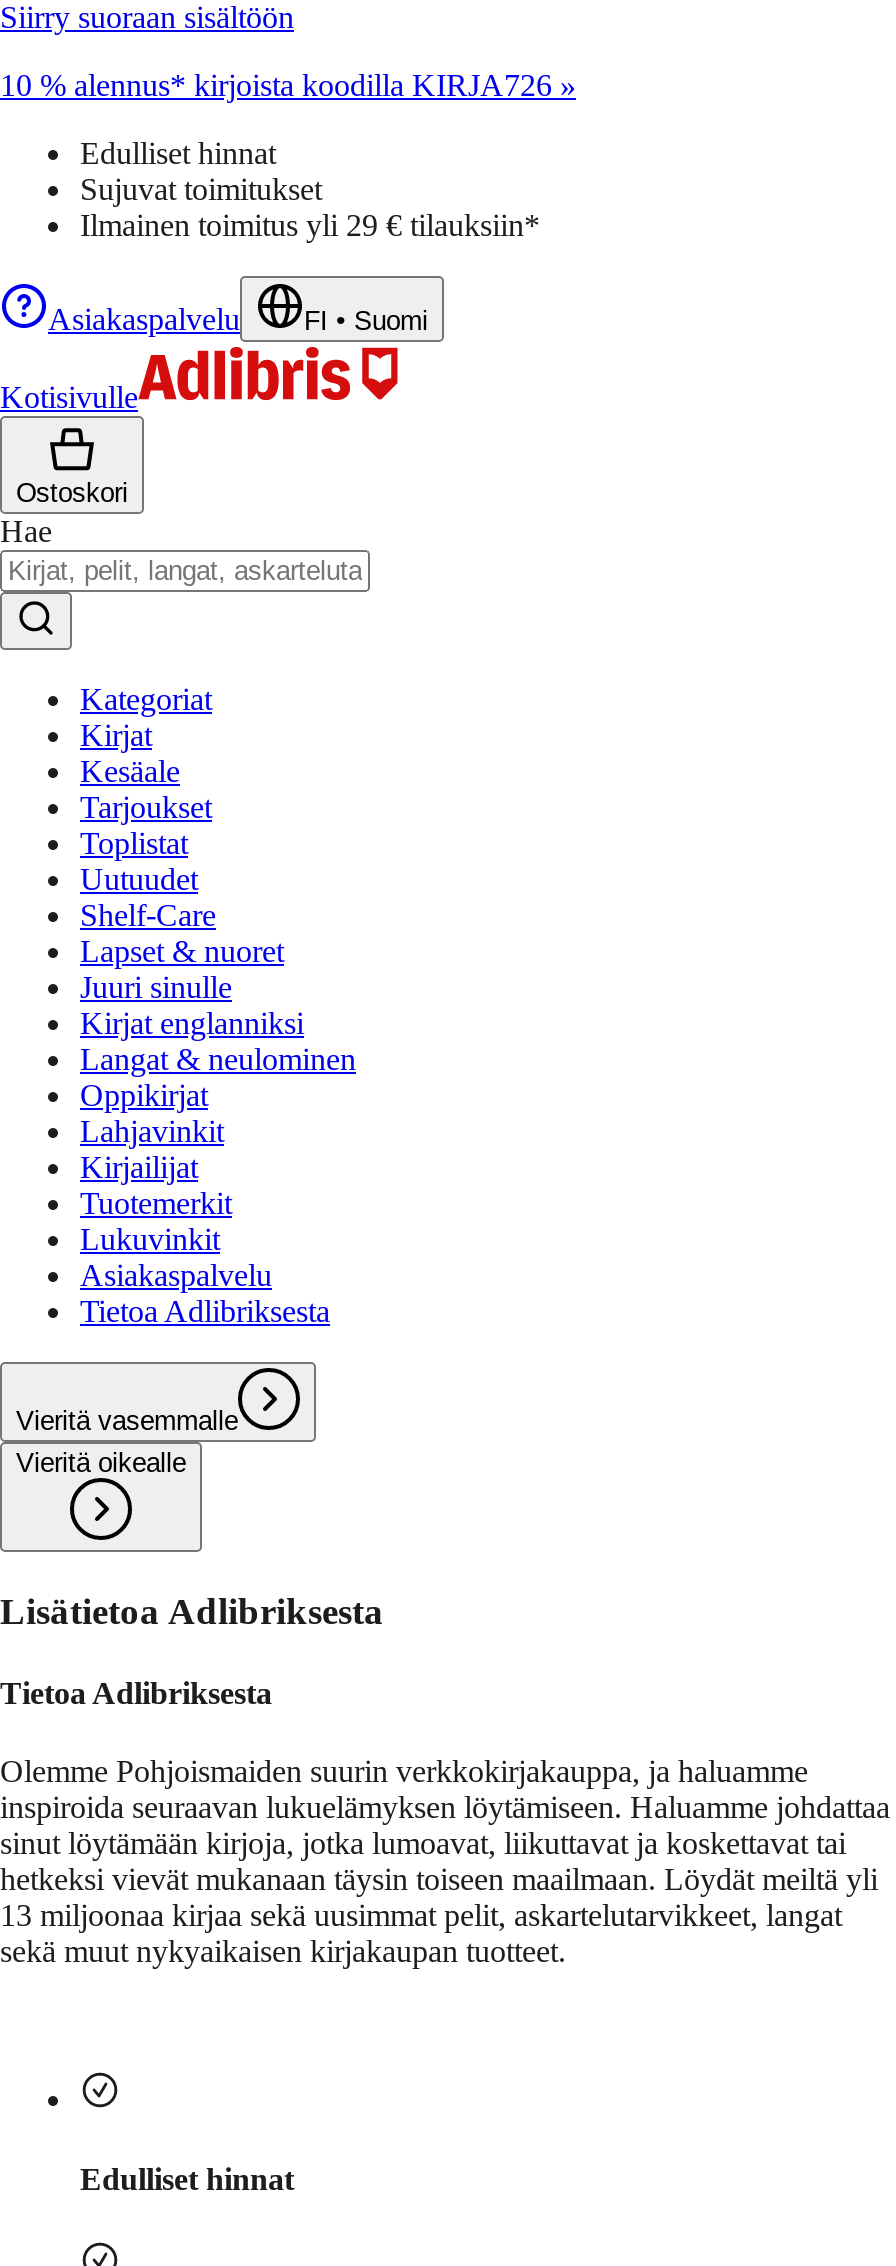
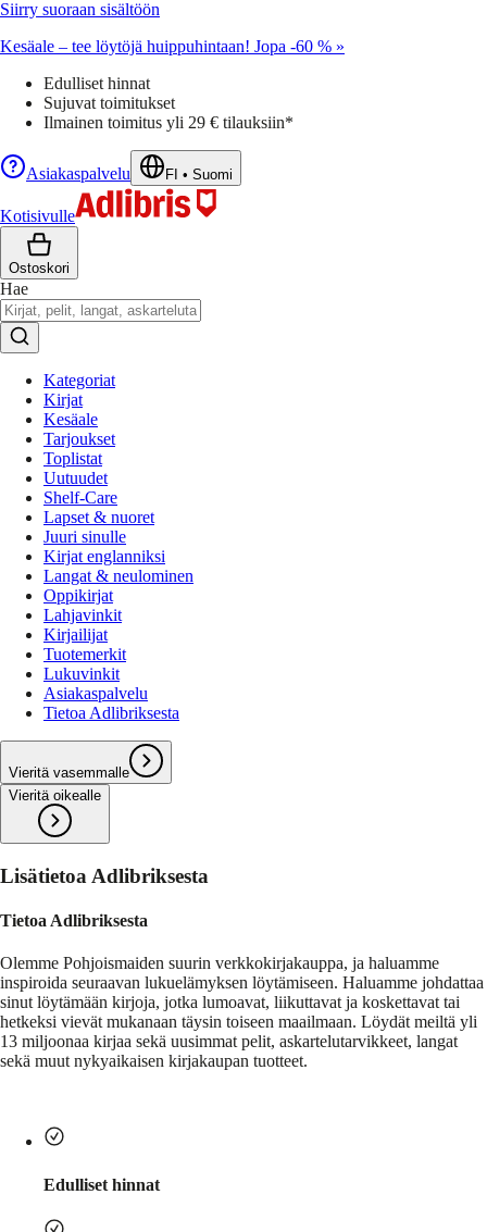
[0,68,576,102] 10 % alennus* kirjoista koodilla KIRJA726 » -> [0,37,345,55] Kesäale – tee löytöjä huippuhintaan! Jopa -60 % »

